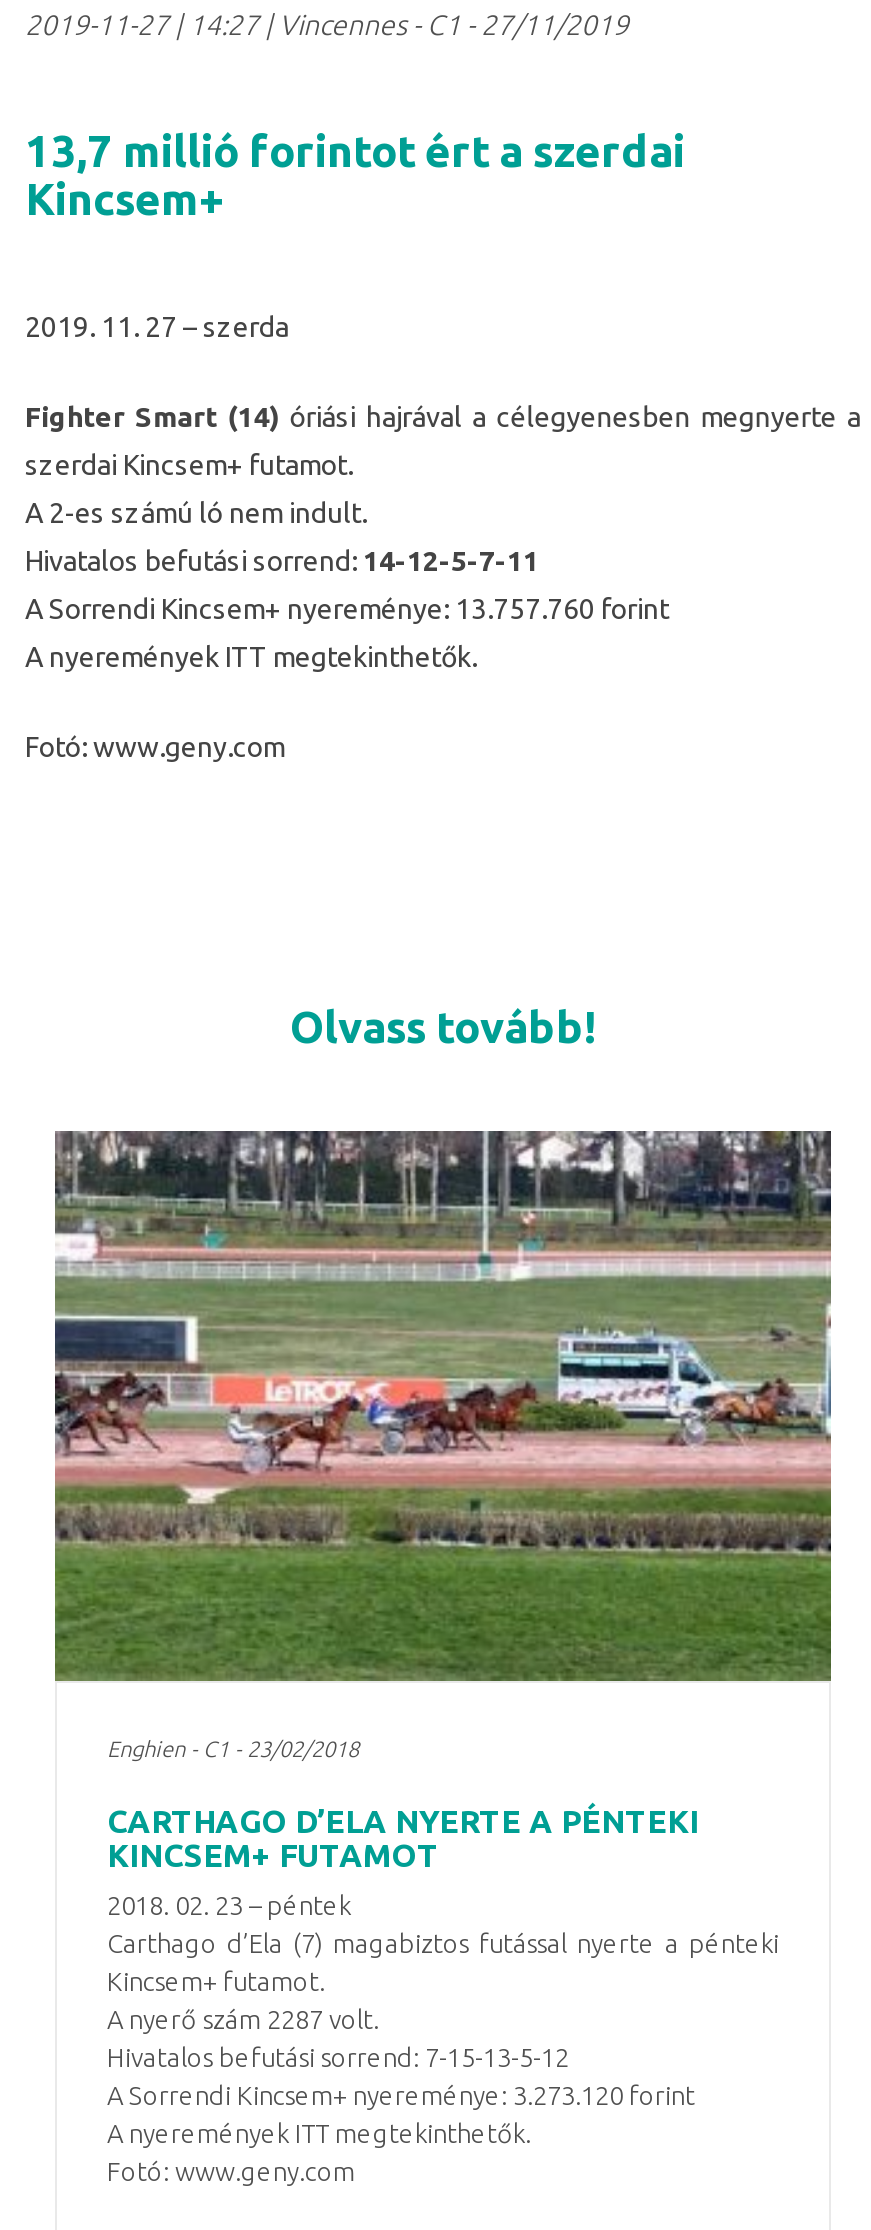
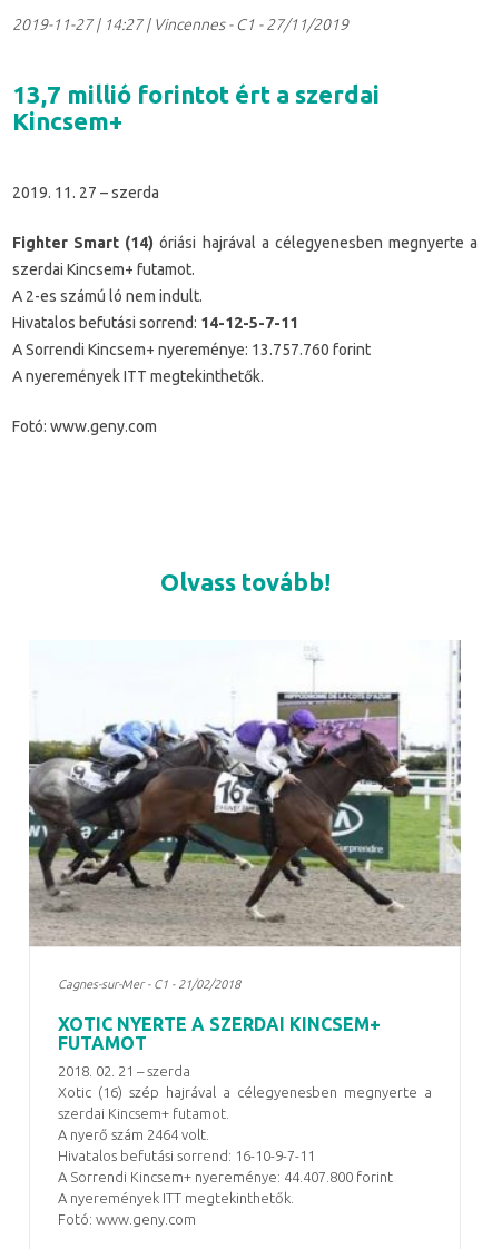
[53,1129,833,1762] [image] | Enghien - C1 - 23/02/2018 -> [28,640,462,991] [image] | Cagnes-sur-Mer - C1 - 21/02/2018
[107,1804,699,1874] CARTHAGO D’ELA NYERTE A PÉNTEKI | KINCSEM+ FUTAMOT -> [58,1015,381,1054] XOTIC NYERTE A SZERDAI KINCSEM+ | FUTAMOT
[107,1891,779,2109] 2018. 02. 23 – péntek | Carthago d’Ela (7) magabiztos futással nyerte a pénteki | Kincsem+ futamot. | A nyerő szám 2287 volt. | Hivatalos befutási sorrend: 7-15-13-5-12 | A Sorrendi Kincsem+ nyereménye: 3.273.120 forint -> [58,1063,432,1185] 2018. 02. 21 – szerda | Xotic (16) szép hajrával a célegyenesben megnyerte a | szerdai Kincsem+ futamot. | A nyerő szám 2464 volt. | Hivatalos befutási sorrend: 16-10-9-7-11 | A Sorrendi Kincsem+ nyereménye: 44.407.800 forint

